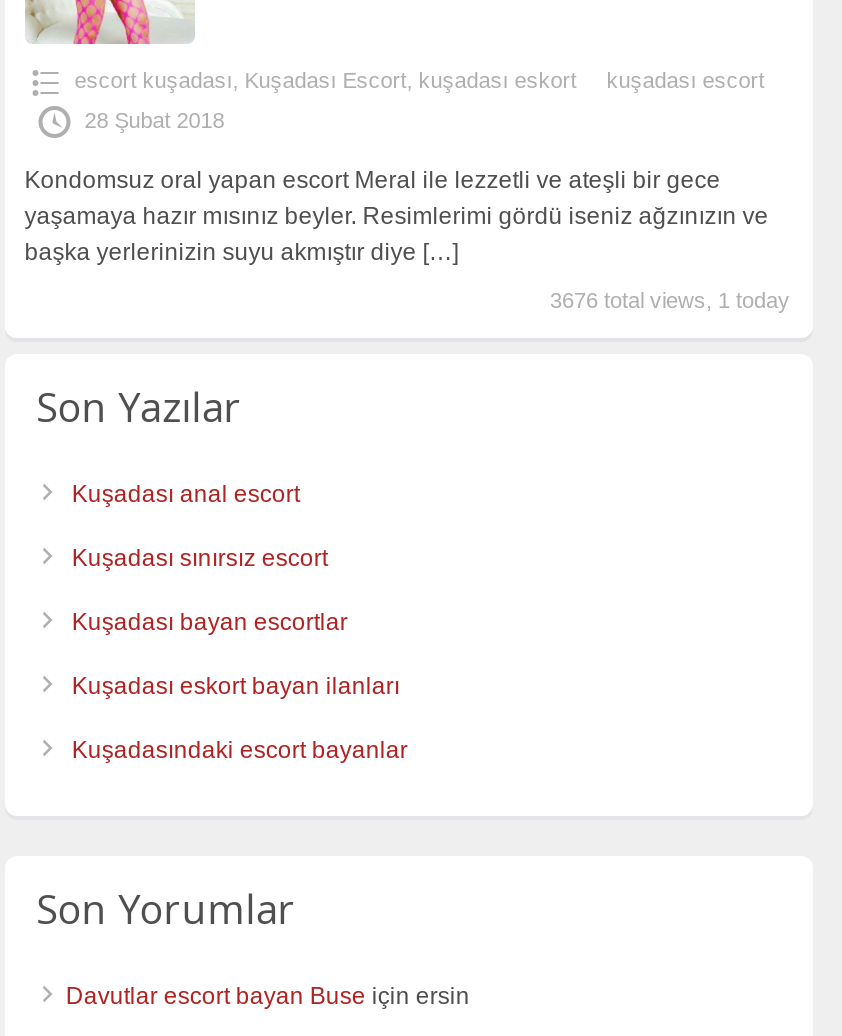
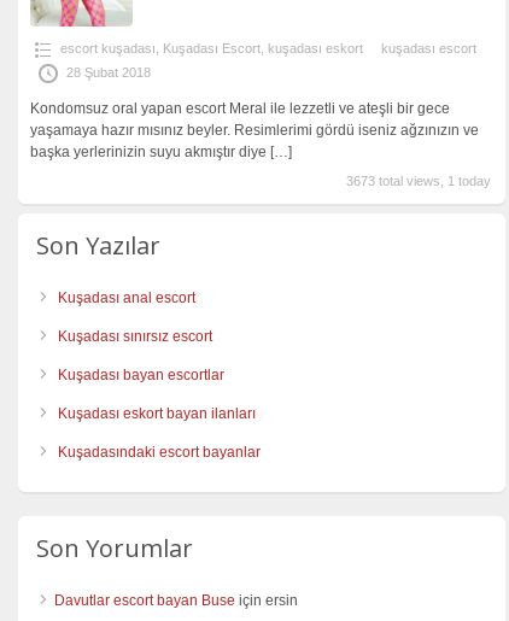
[550,289,790,313] 3676 total views, 1 today -> [347,174,491,189] 3673 total views, 1 today

